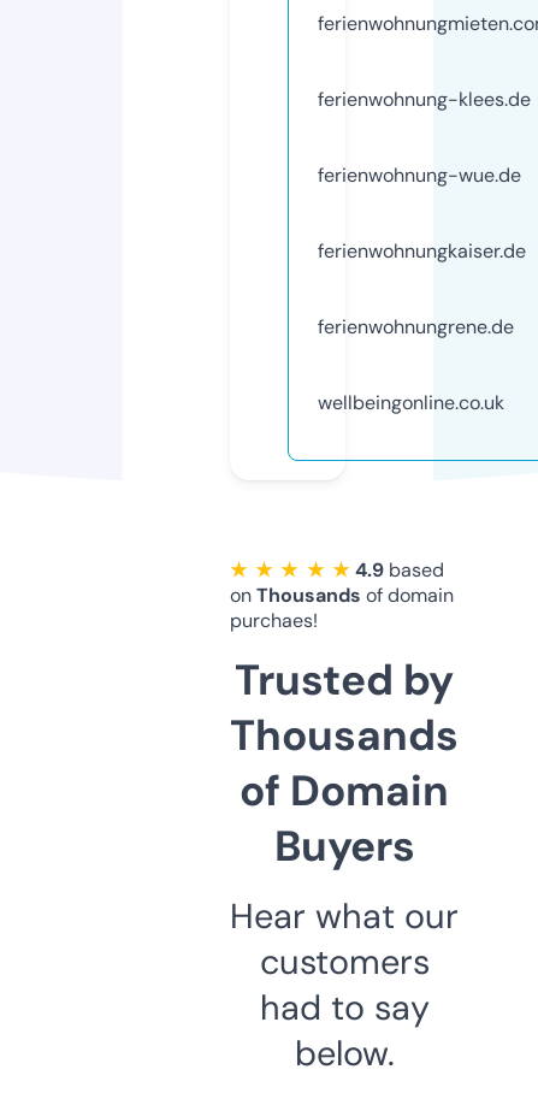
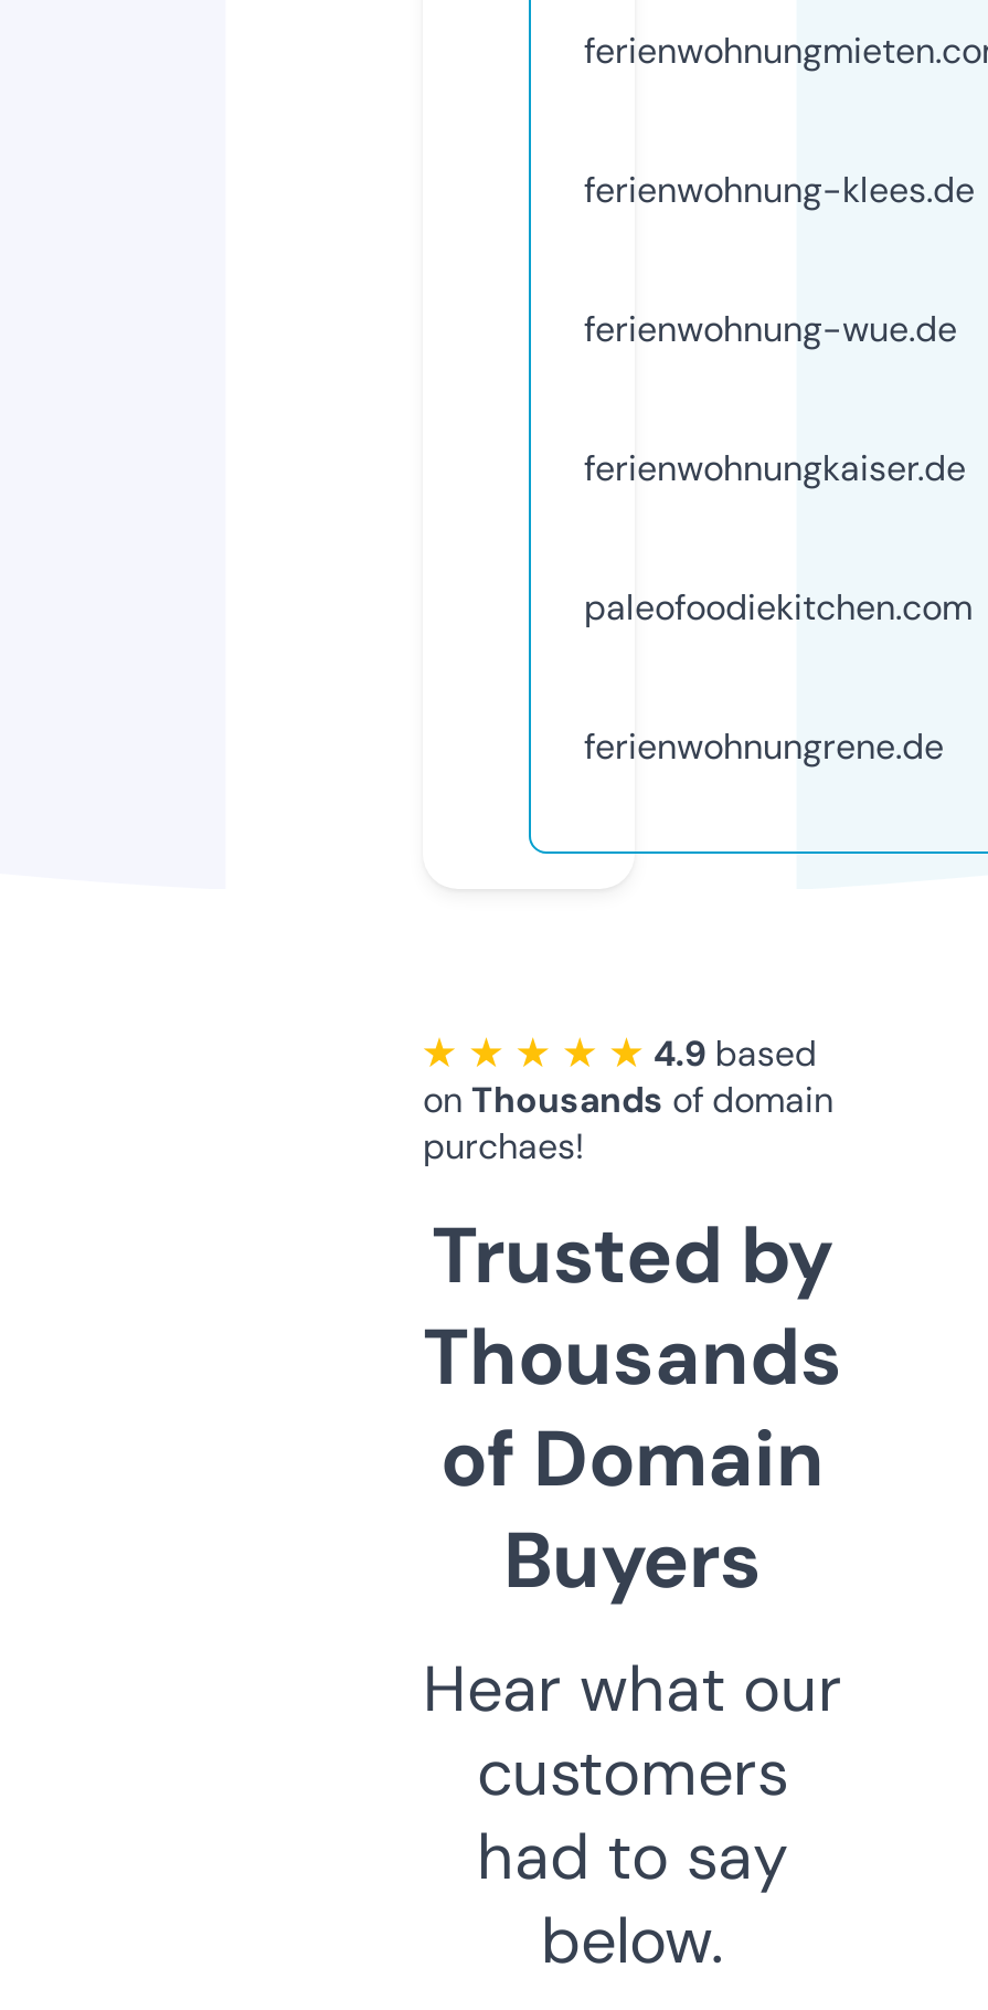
none -> [584,584,973,630] paleofoodiekitchen.com
moved [318,314,514,339] -> [584,723,944,769]: ferienwohnungrene.de
[318,390,504,415] wellbeingonline.co.uk -> none

